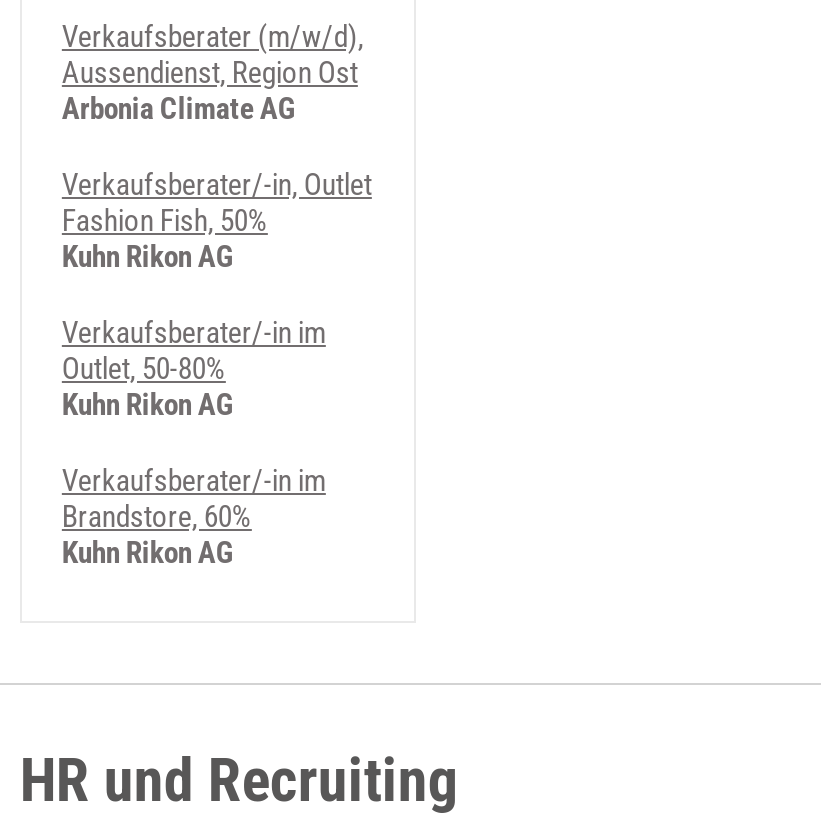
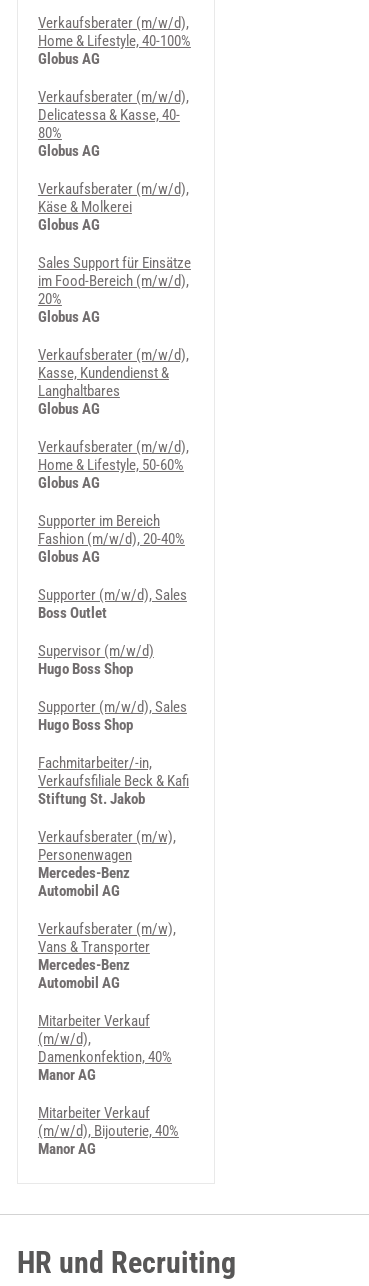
[62,55,372,571] Aussendienst, Region Ost | Arbonia Climate AG | Verkaufsberater/-in, Outlet | Fashion Fish, 50% | Kuhn Rikon AG | Verkaufsberater/-in im | Outlet, 50-80% | Kuhn Rikon AG | Verkaufsberater/-in im | Brandstore, 60% | Kuhn Rikon AG -> [38,32,191,1158] Home & Lifestyle, 40-100% | Globus AG | Verkaufsberater (m/w/d), | Delicatessa & Kasse, 40- | 80% | Globus AG | Verkaufsberater (m/w/d), | Käse & Molkerei | Globus AG | Sales Support für Einsätze | im Food-Bereich (m/w/d), | 20% | Globus AG | Verkaufsberater (m/w/d), | Kasse, Kundendienst & | Langhaltbares | Globus AG | Verkaufsberater (m/w/d), | Home & Lifestyle, 50-60% | Globus AG | Supporter im Bereich | Fashion (m/w/d), 20-40% | Globus AG | Supporter (m/w/d), Sales | Boss Outlet | Supervisor (m/w/d) | Hugo Boss Shop | Supporter (m/w/d), Sales | Hugo Boss Shop | Fachmitarbeiter/-in, | Verkaufsfiliale Beck & Kafi | Stiftung St. Jakob | Verkaufsberater (m/w), | Personenwagen | Mercedes-Benz | Automobil AG | Verkaufsberater (m/w), | Vans & Transporter | Mercedes-Benz | Automobil AG | Mitarbeiter Verkauf | (m/w/d), | Damenkonfektion, 40% | Manor AG | Mitarbeiter Verkauf | (m/w/d), Bijouterie, 40% | Manor AG

